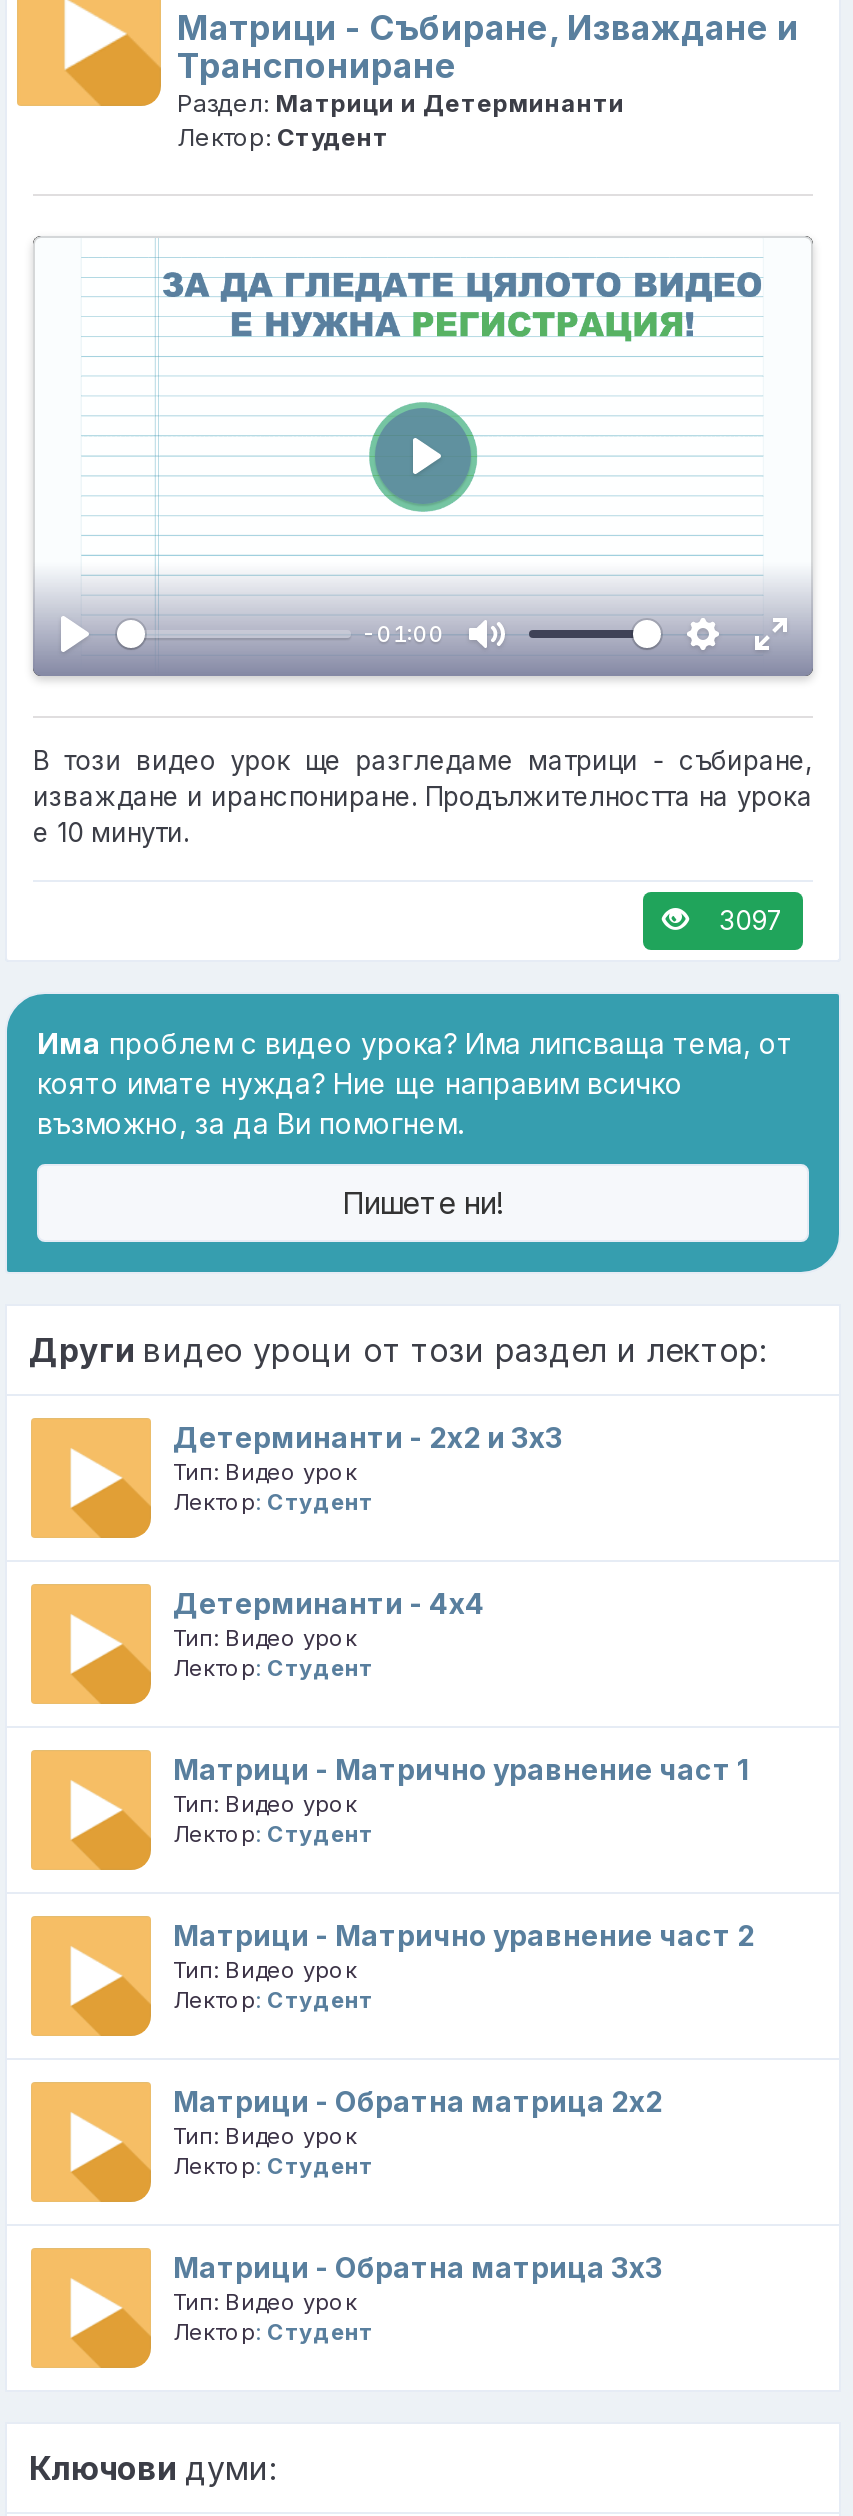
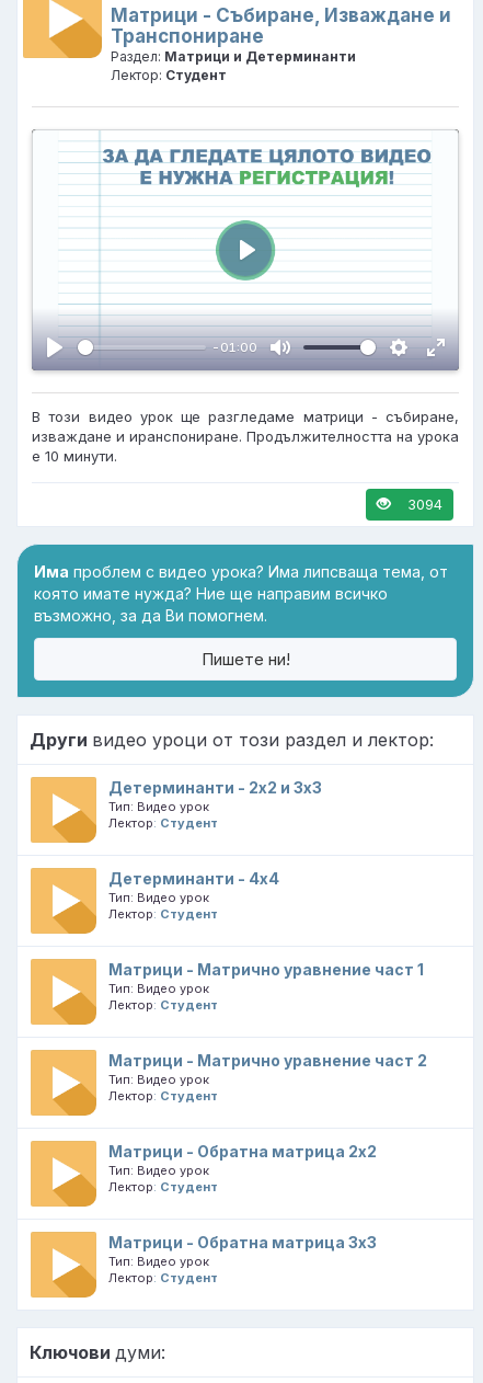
[719,903,783,935] 3097 -> [407,495,442,513] 3094

